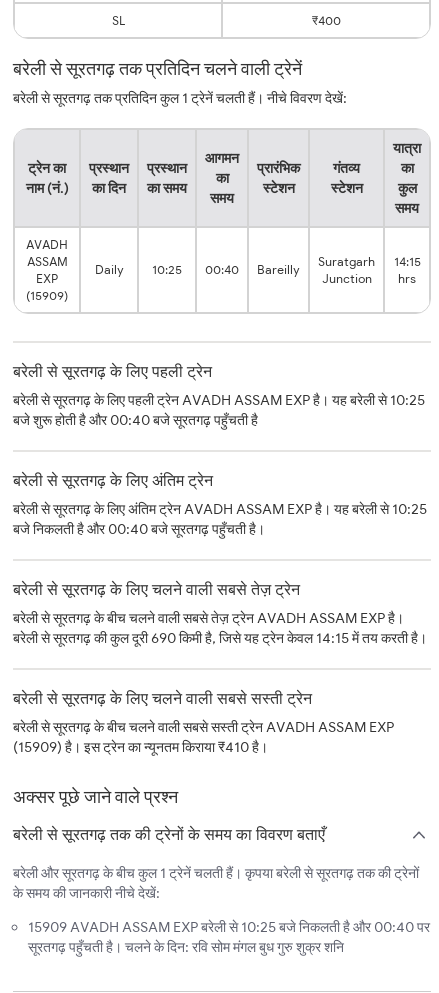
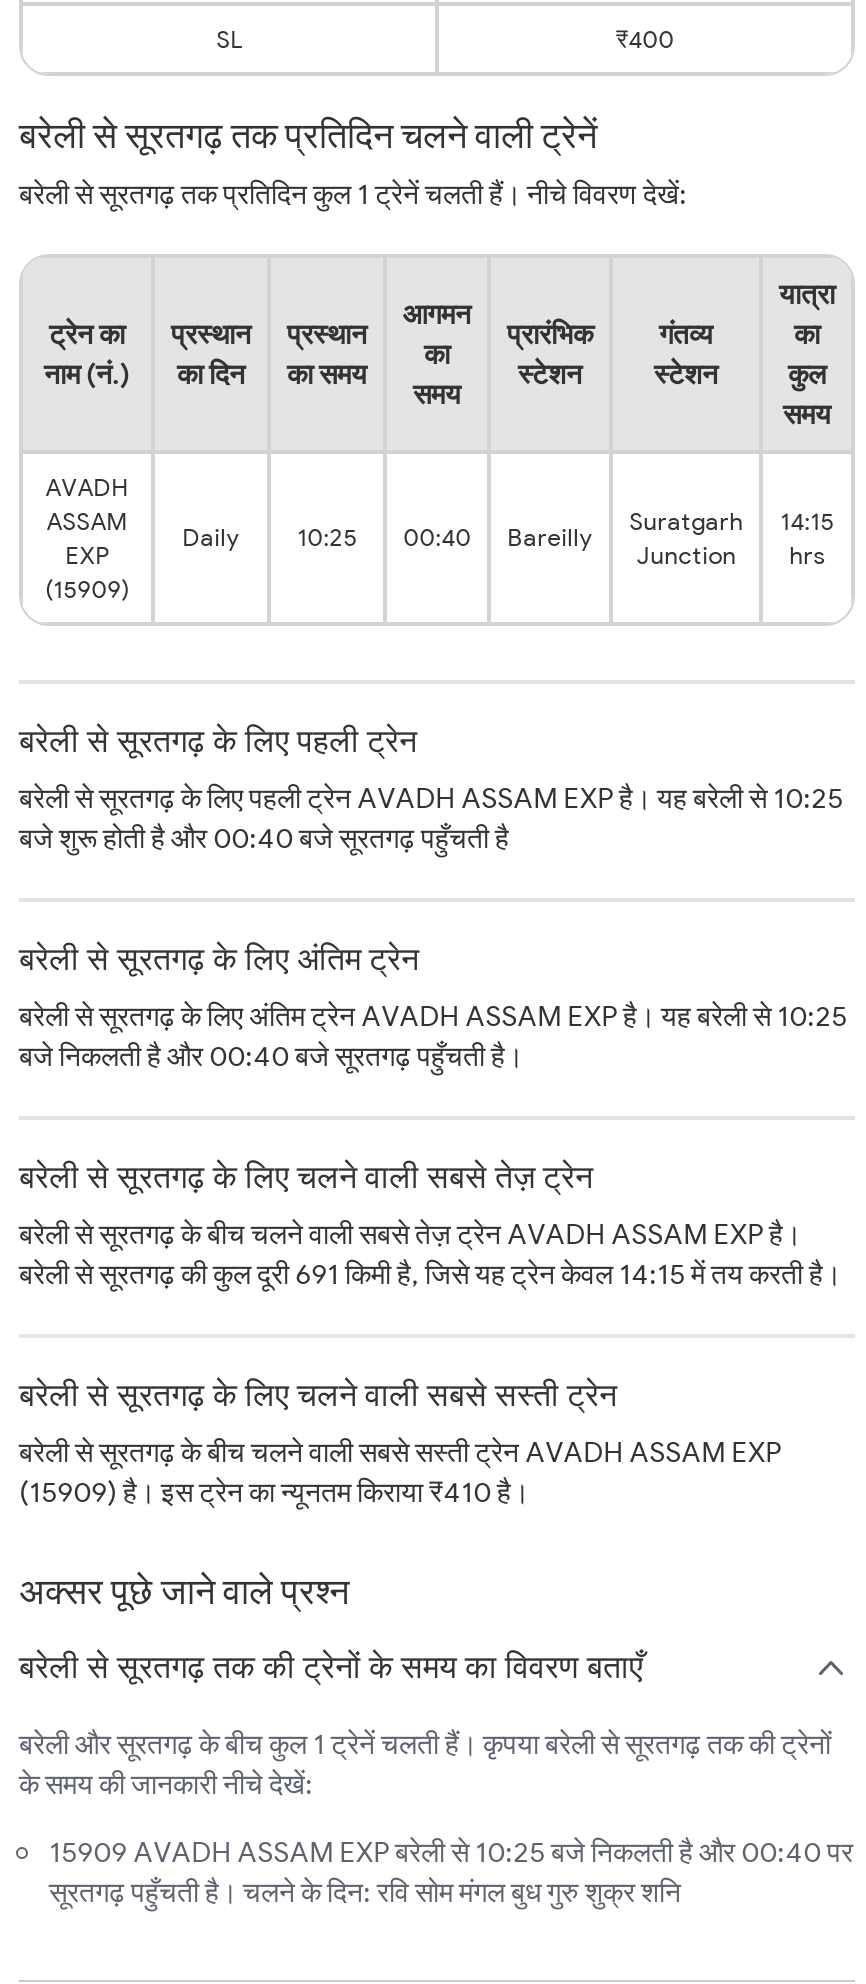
[13,629,427,647] बरेली से सूरतगढ़ की कुल दूरी 690 किमी है, जिसे यह ट्रेन केवल 14:15 में तय करती है। -> [19,1256,841,1292] बरेली से सूरतगढ़ की कुल दूरी 691 किमी है, जिसे यह ट्रेन केवल 14:15 में तय करती है।

